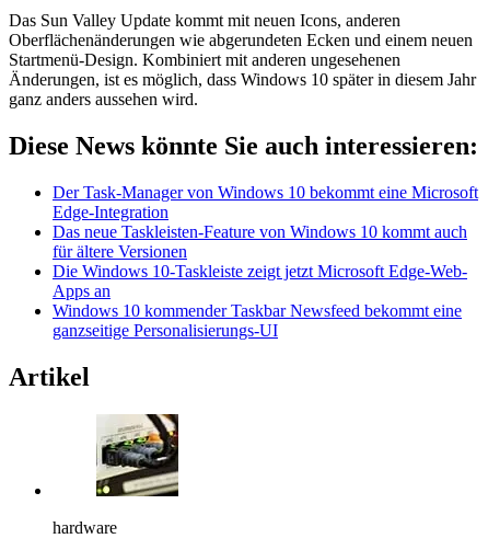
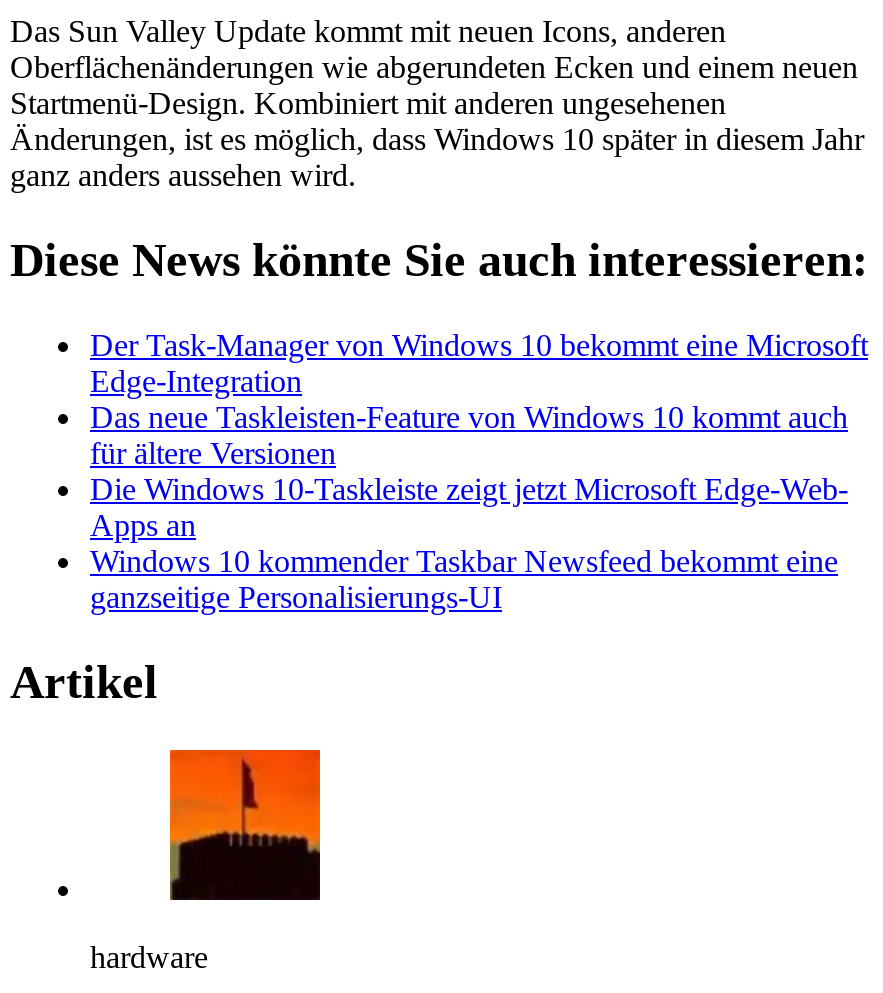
[95,413,179,497] [image] -> [168,748,322,902] [image]

